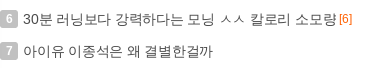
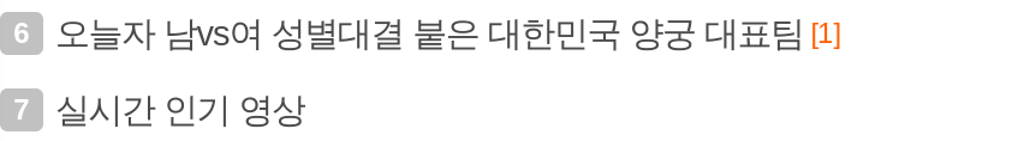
[23,11,352,27] 30분 러닝보다 강력하다는 모닝 ㅅㅅ 칼로리 소모량 [6] -> [55,14,840,52] 오늘자 남vs여 성별대결 붙은 대한민국 양궁 대표팀 [1]
[23,43,213,59] 아이유 이종석은 왜 결별한걸까 -> [55,91,305,129] 실시간 인기 영상

